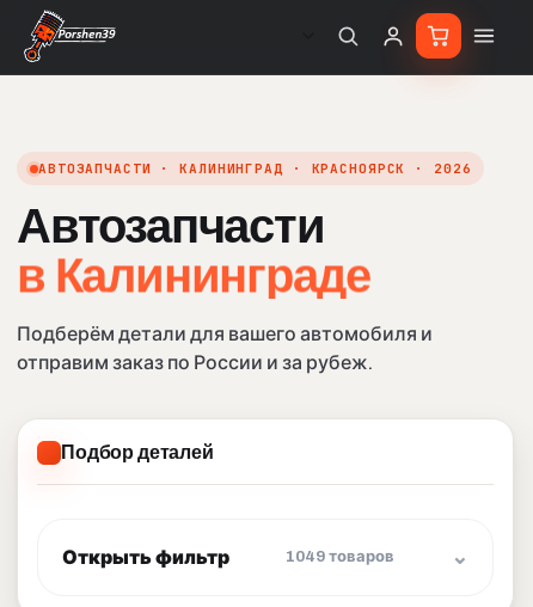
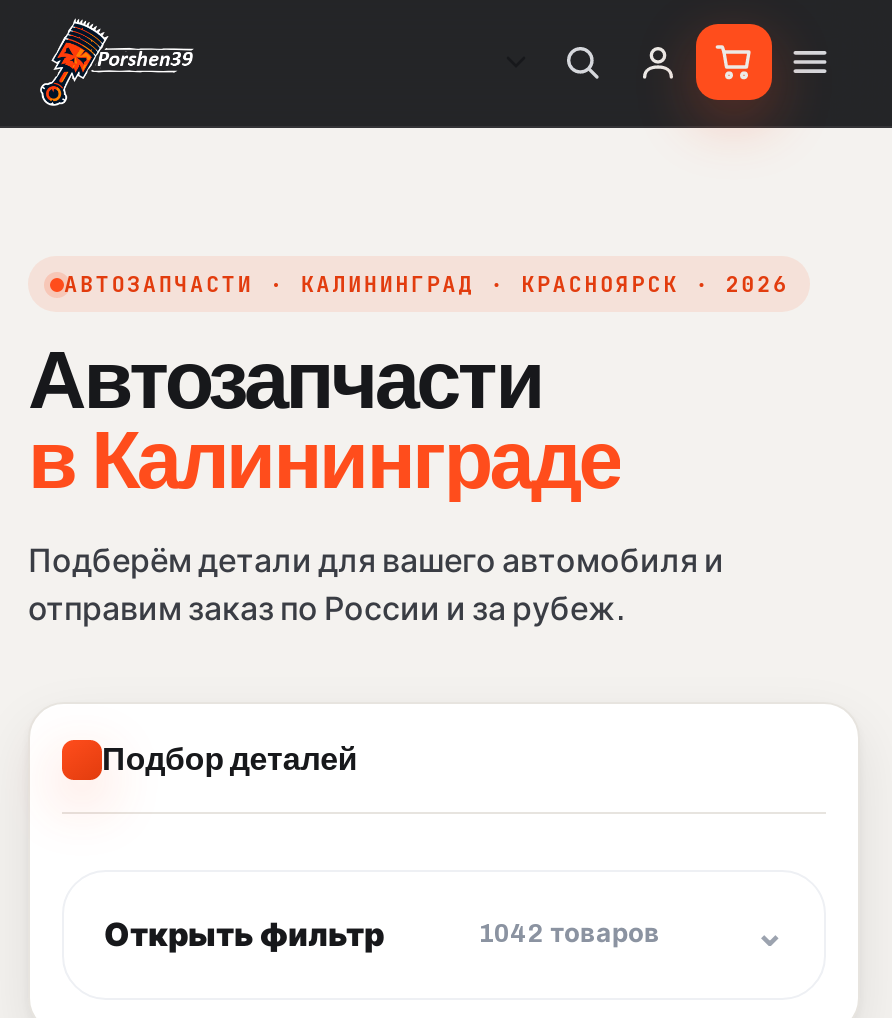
[286,549,394,566] 1049 товаров -> [478,921,660,949] 1042 товаров

